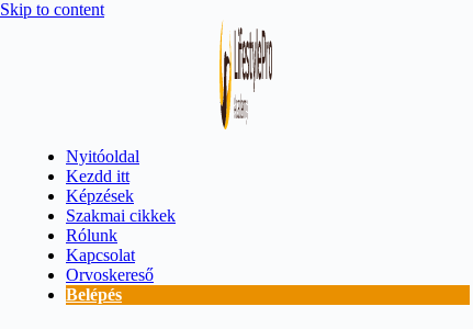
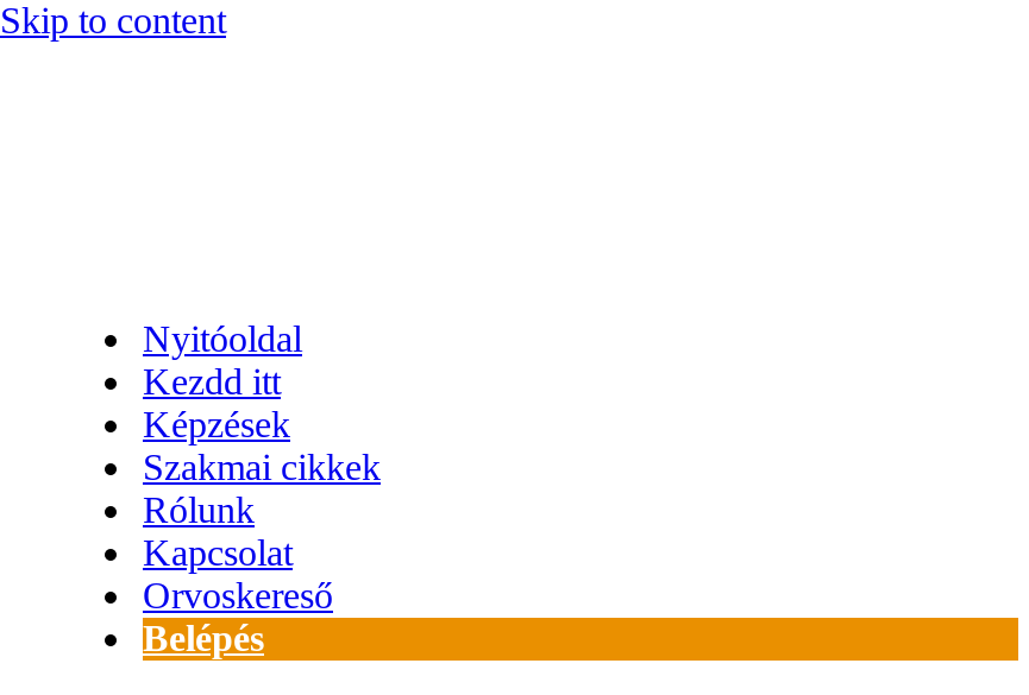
[218,22,273,131] [image] -> none

